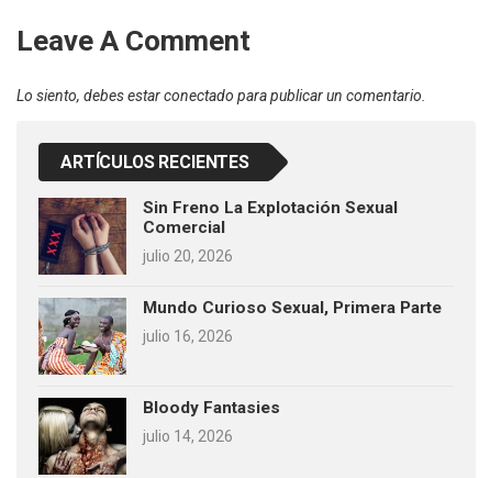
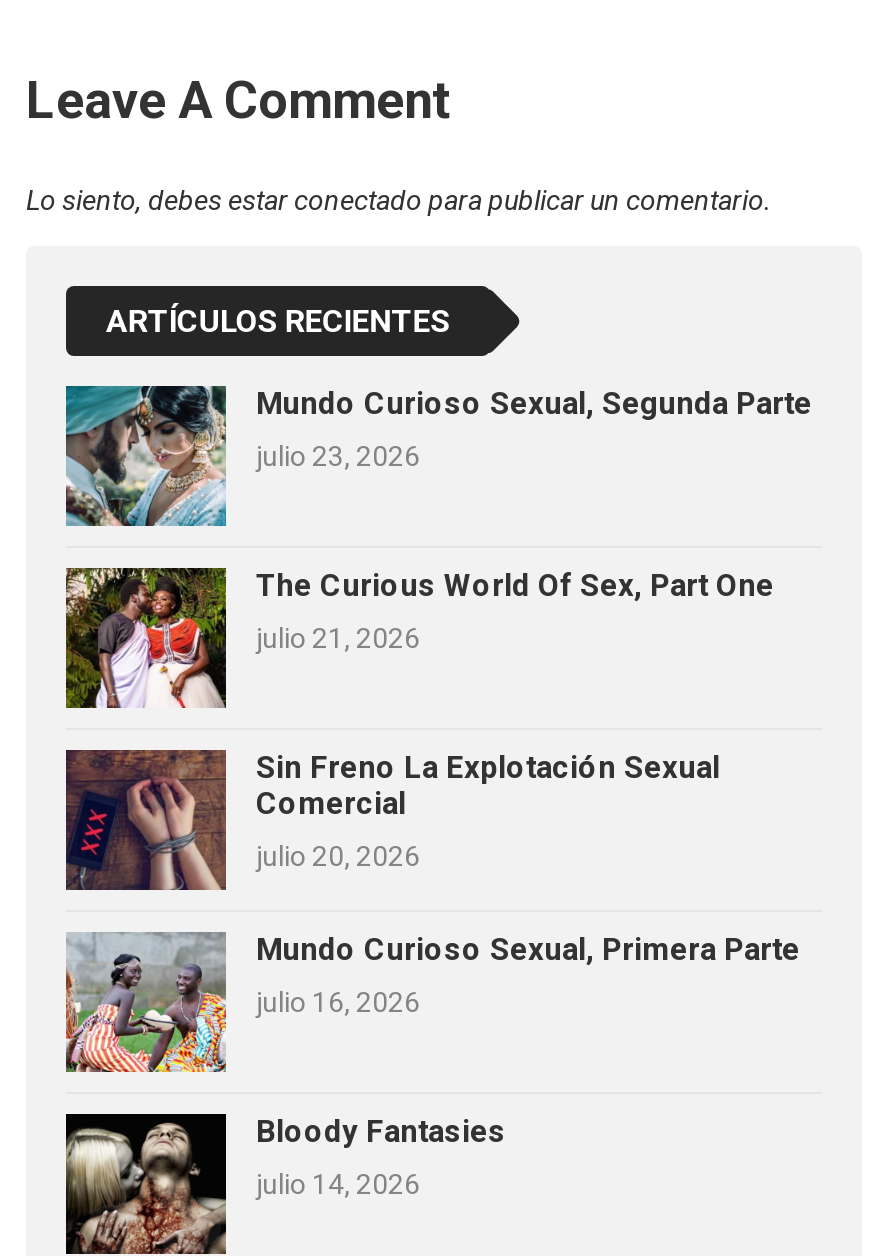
none -> [64,384,812,528] [image] | Mundo Curioso Sexual, Segunda Parte | julio 23, 2026
none -> [64,566,774,710] [image] | The Curious World Of Sex, Part One | julio 21, 2026

